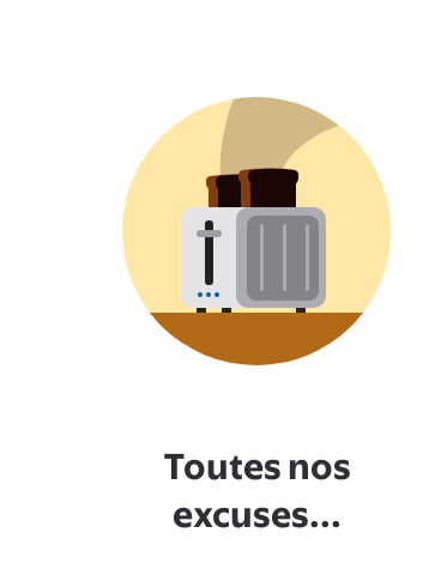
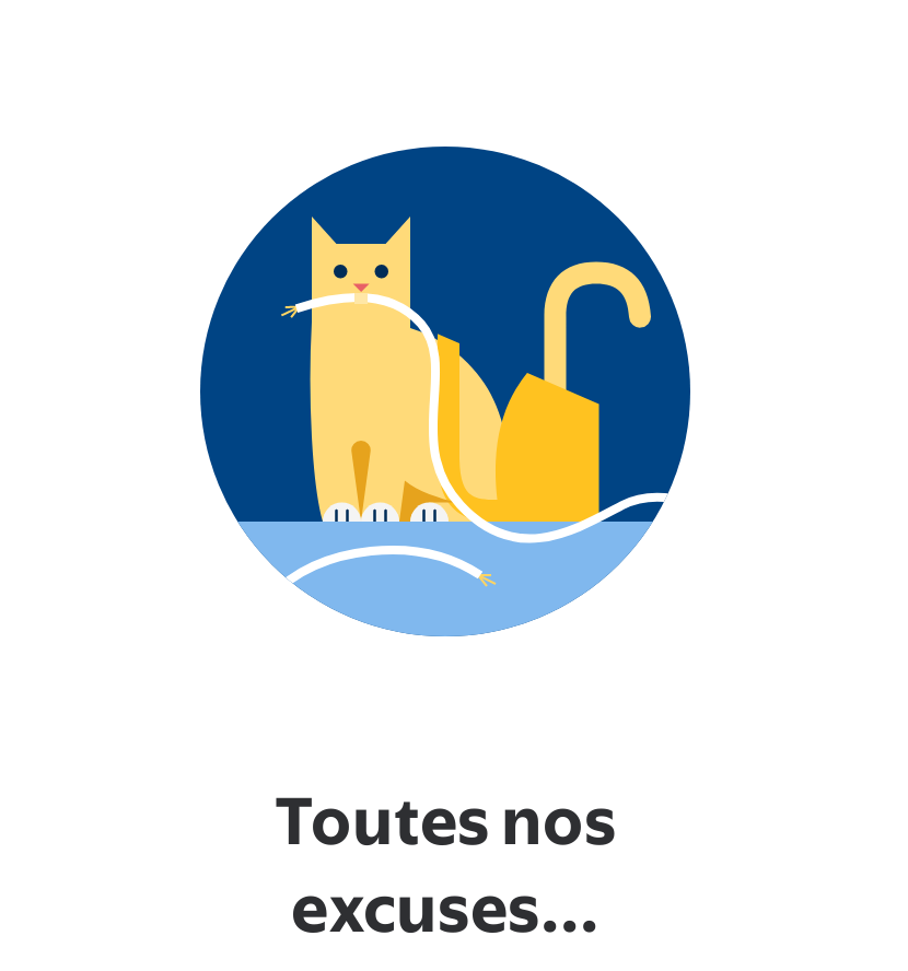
[122,96,391,367] [image] -> [198,144,692,639] [image]

